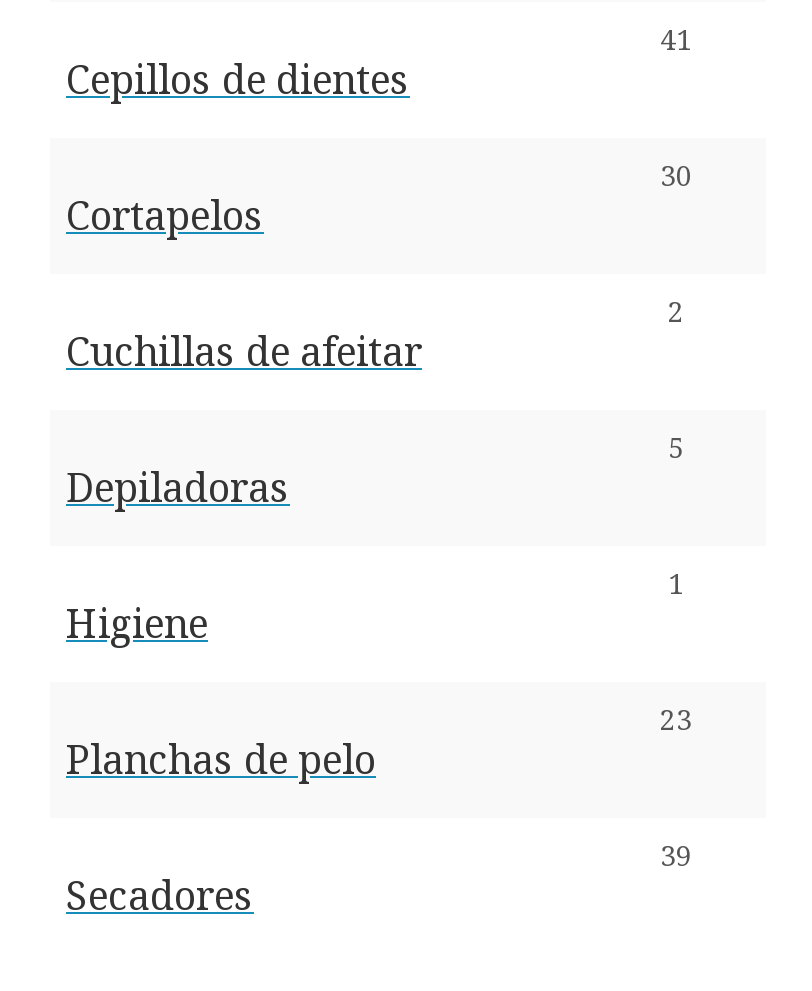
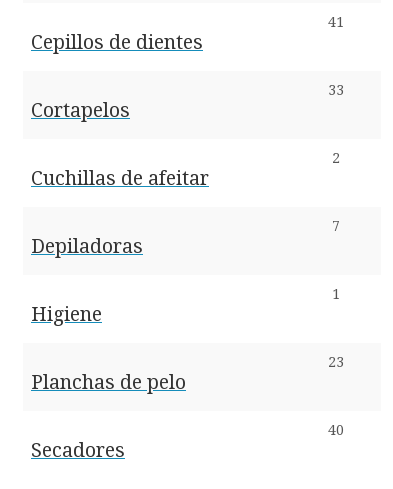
[660,160,692,192] 30 -> [328,82,344,98] 33
[668,432,684,464] 5 -> [332,218,340,234] 7
[660,840,692,872] 39 -> [328,422,344,438] 40

